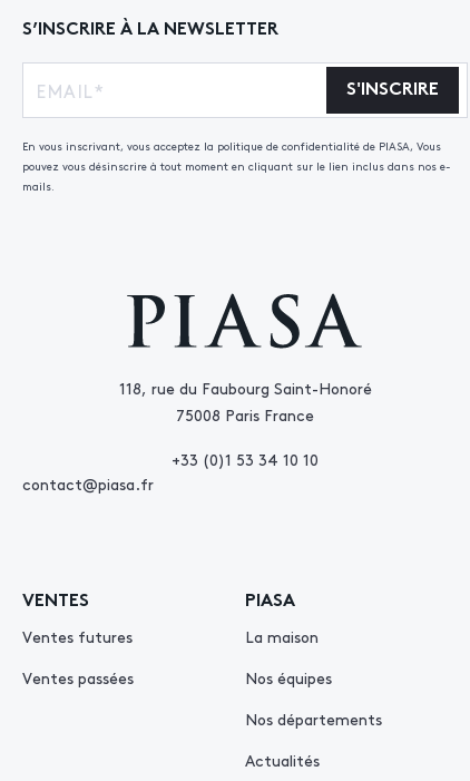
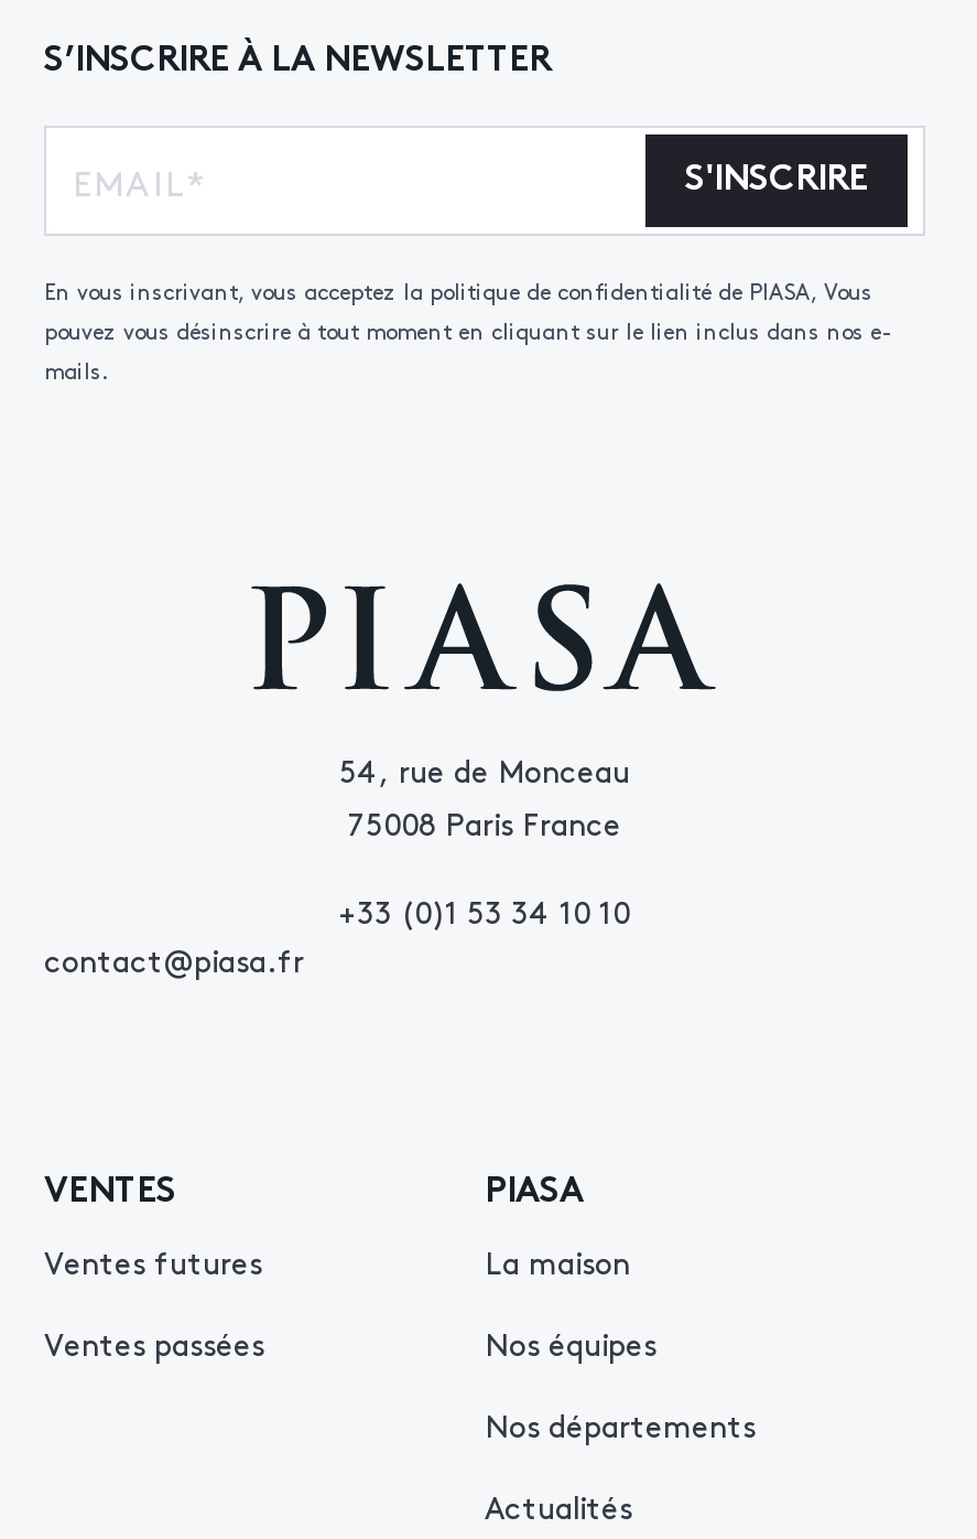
[119,377,371,399] 118, rue du Faubourg Saint-Honoré -> [339,747,630,792] 54, rue de Monceau

